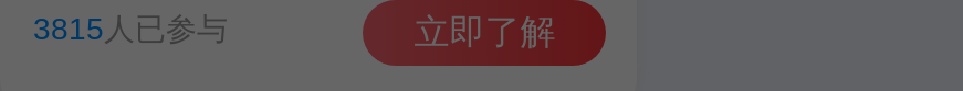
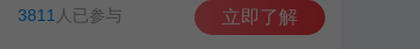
[33,11,228,46] 3815人已参与 -> [18,6,122,24] 3811人已参与

